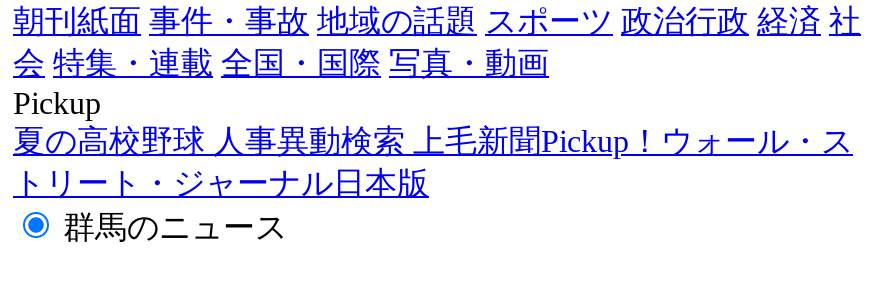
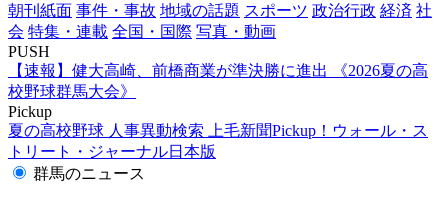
none -> [8,43,428,100] PUSH | 【速報】健大高崎、前橋商業が準決勝に進出 《2026夏の高 | 校野球群馬大会》

